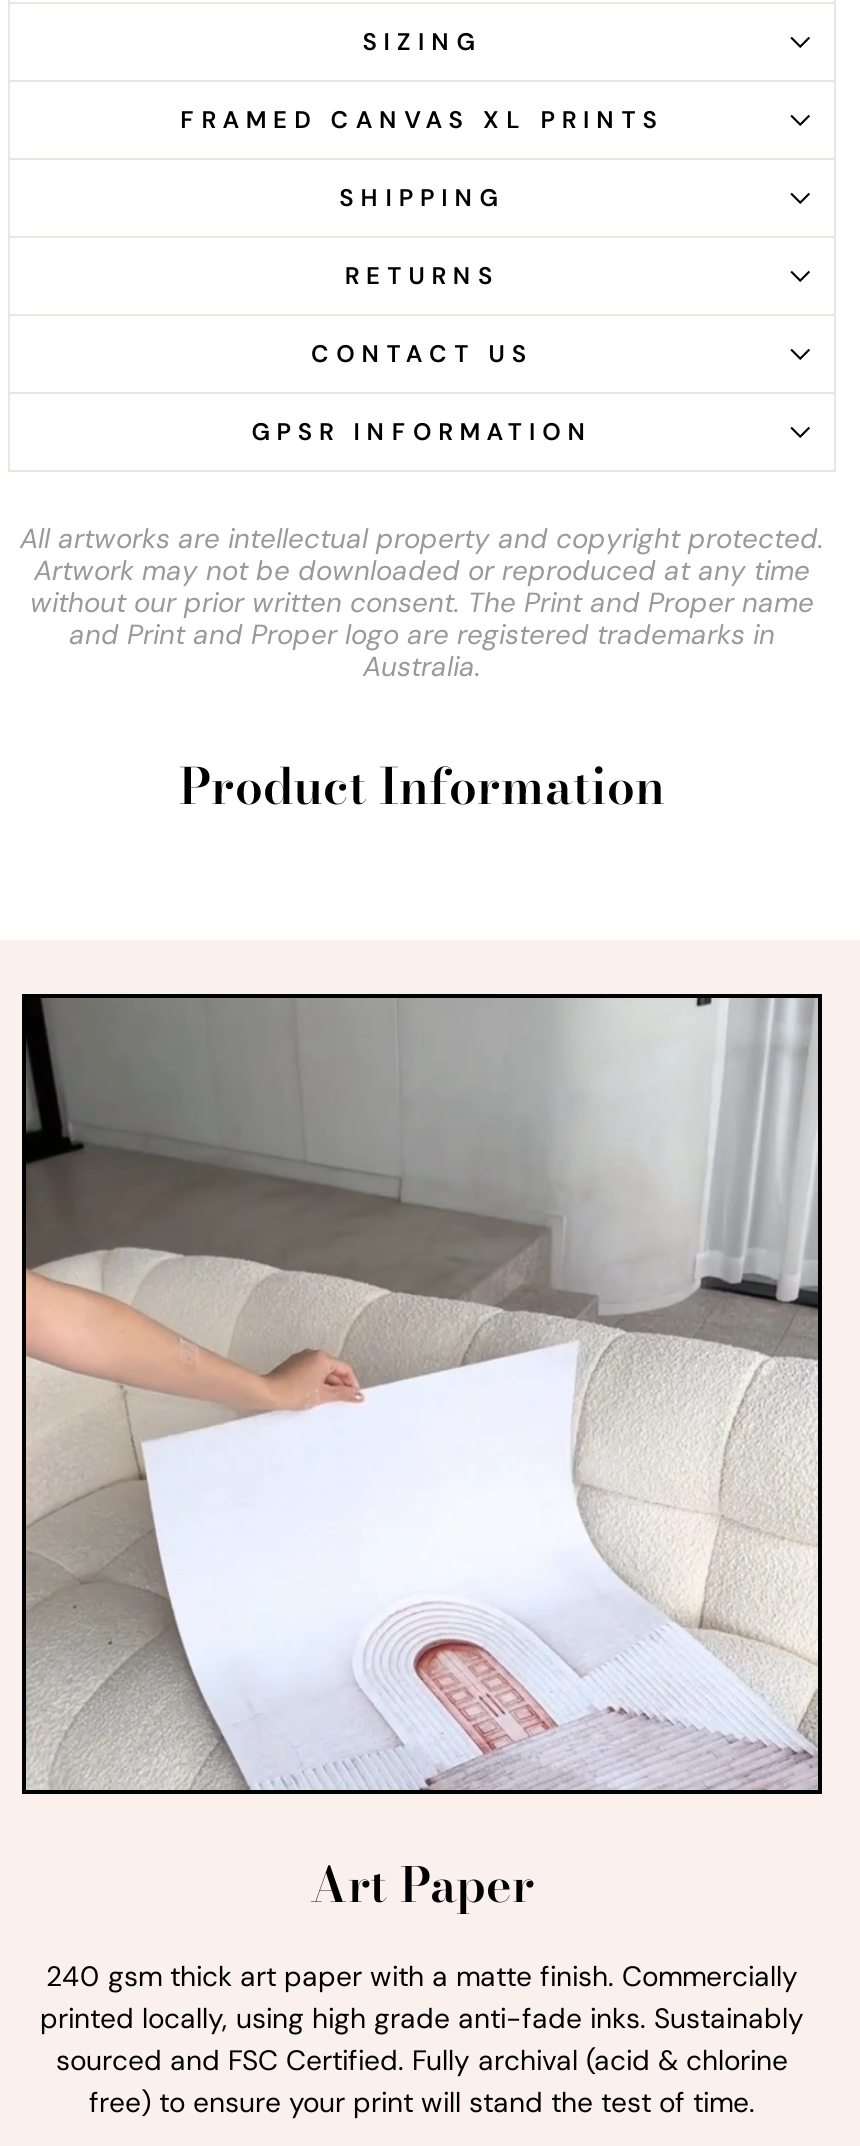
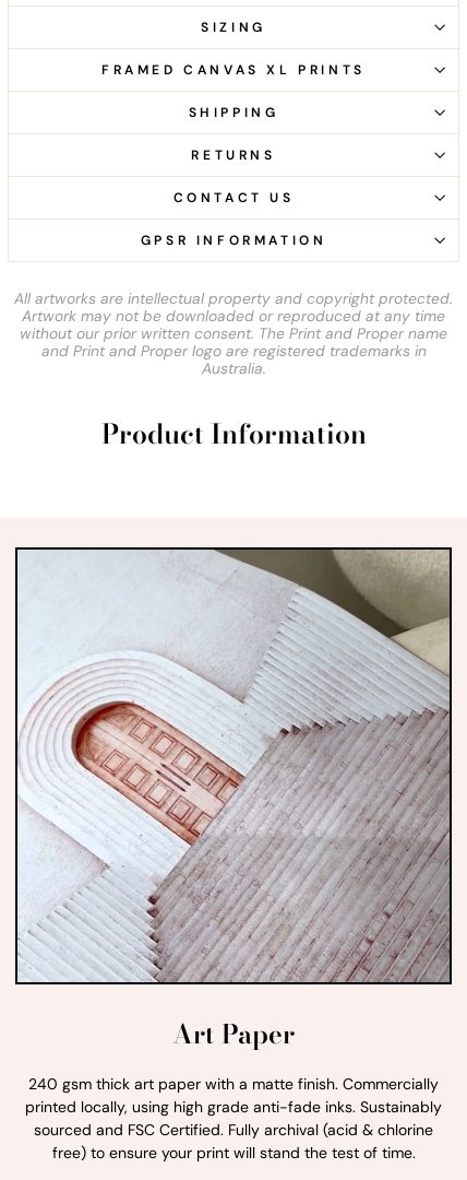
[24,996,820,1792] [image] -> [17,548,451,983] [image]

